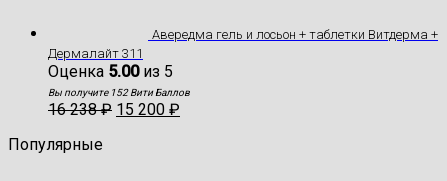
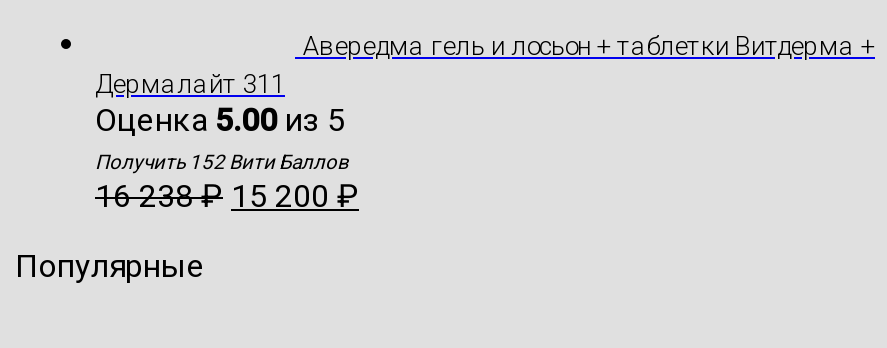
[48,87,190,98] Вы получите 152 Вити Баллов -> [95,152,349,174] Получить 152 Вити Баллов

